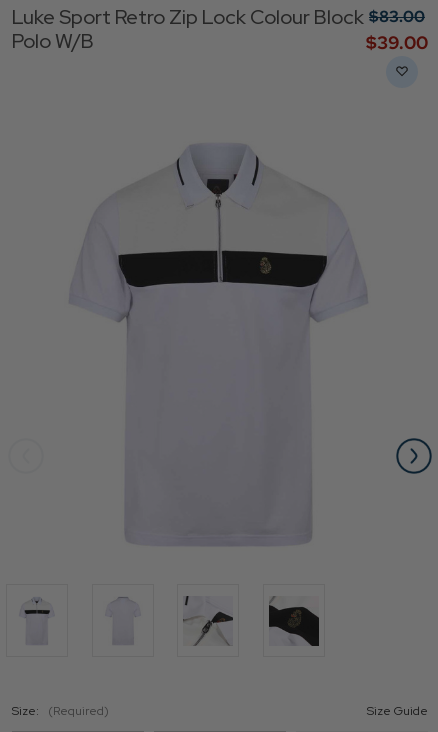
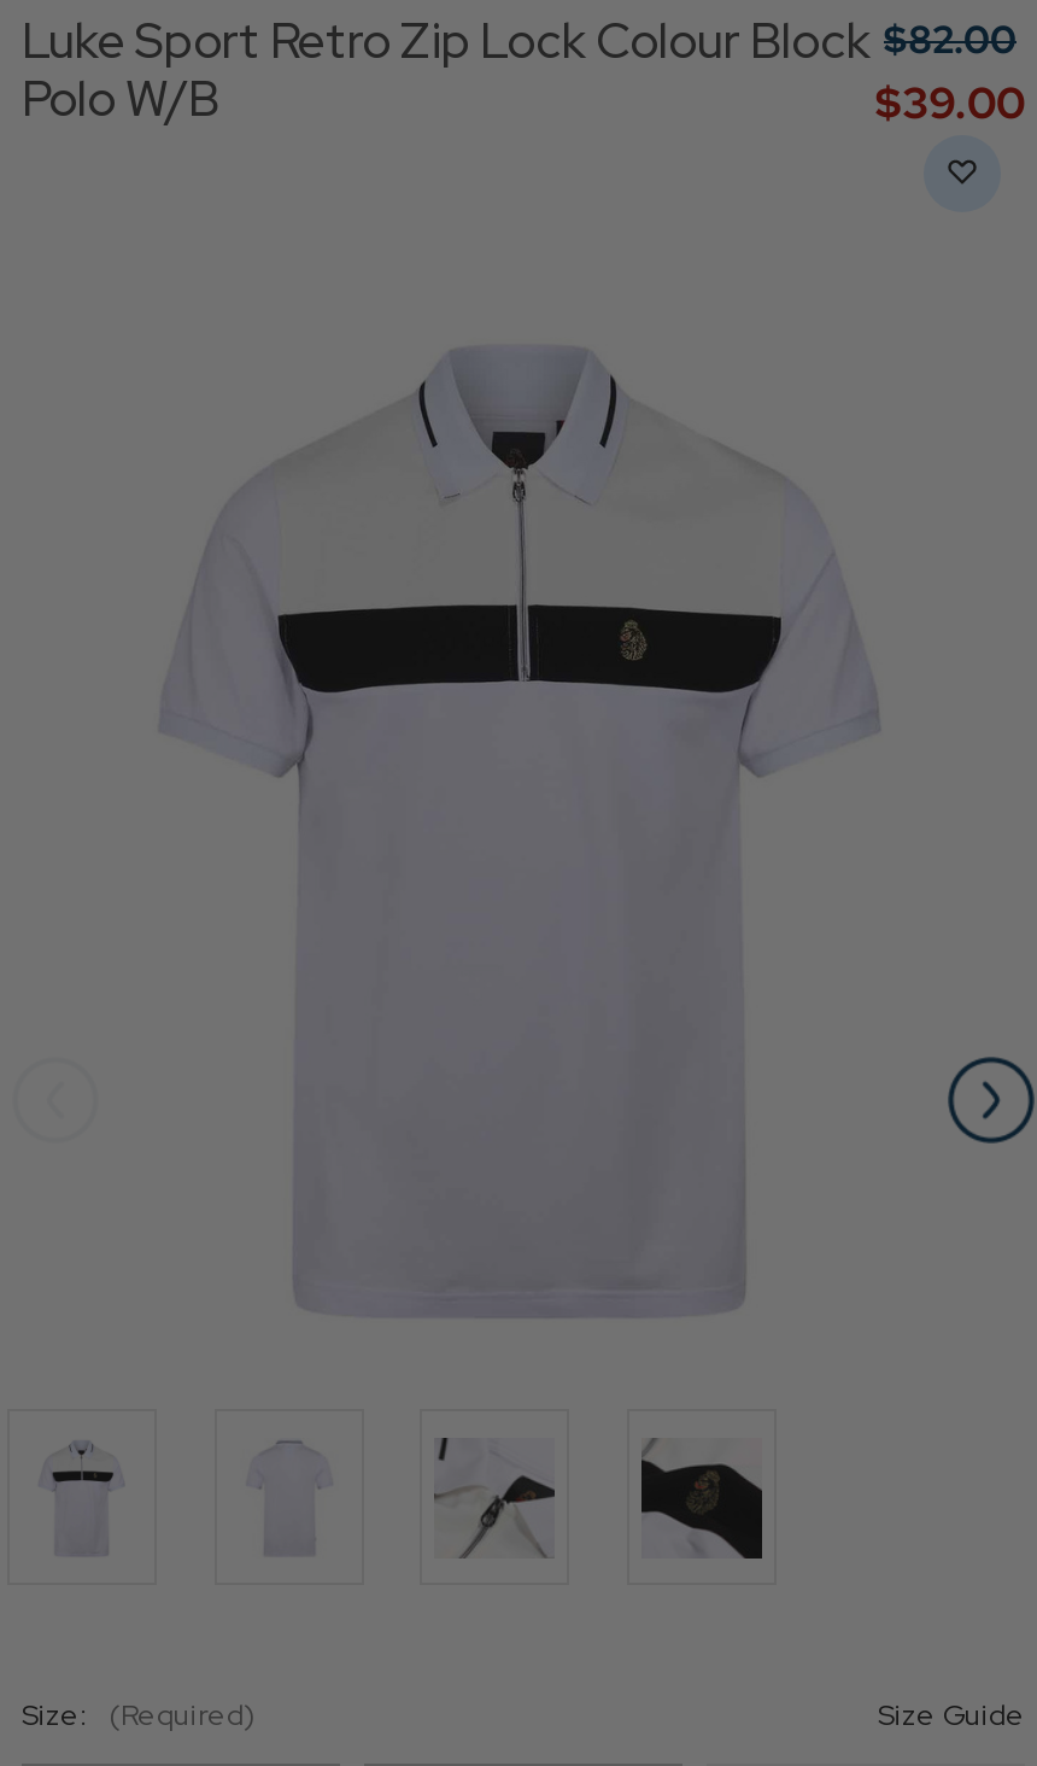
[12,4,425,30] Luke Sport Retro Zip Lock Colour Block $‌83.00 -> [22,10,1017,72] Luke Sport Retro Zip Lock Colour Block $‌82.00

